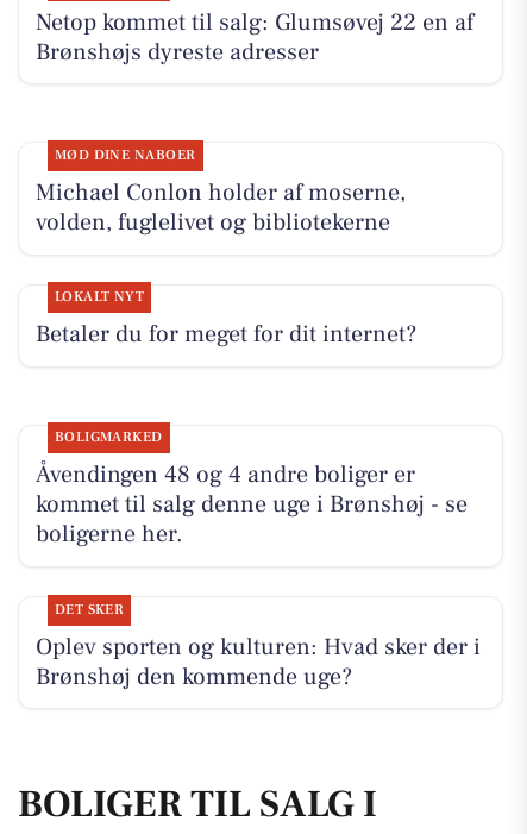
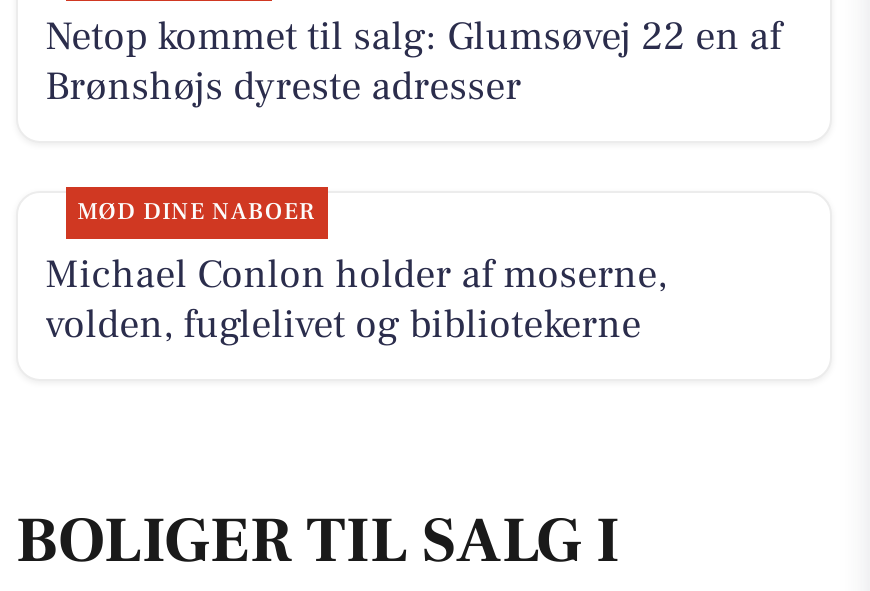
[35,288,416,350] LOKALT NYT | Betaler du for meget for dit internet? -> none
[35,429,480,692] BOLIGMARKED | Åvendingen 48 og 4 andre boliger er | kommet til salg denne uge i Brønshøj - se | boligerne her. | DET SKER | Oplev sporten og kulturen: Hvad sker der i | Brønshøj den kommende uge? -> none

